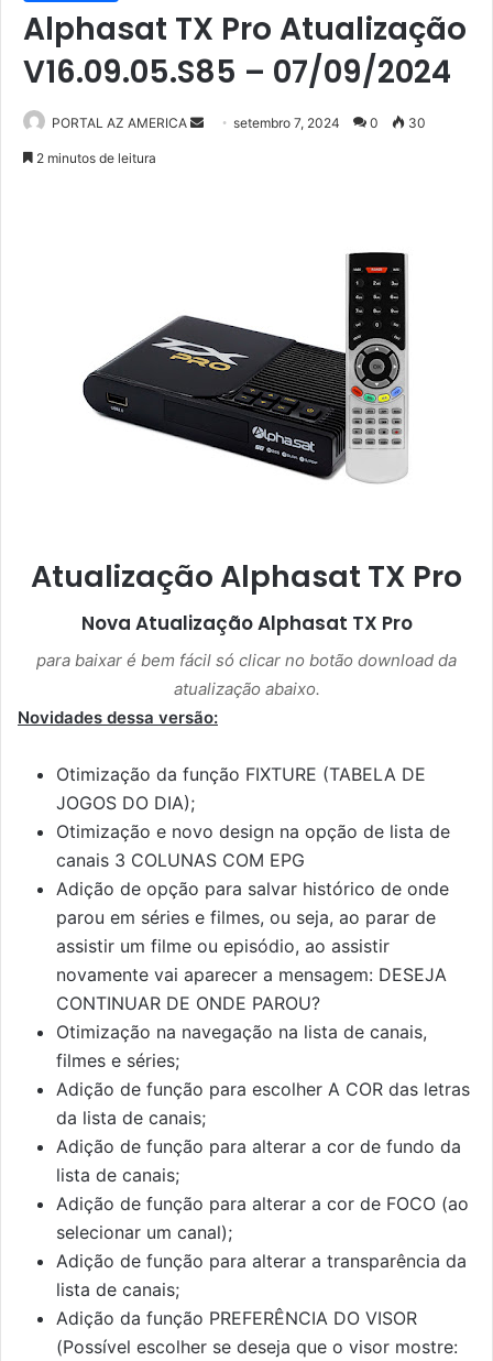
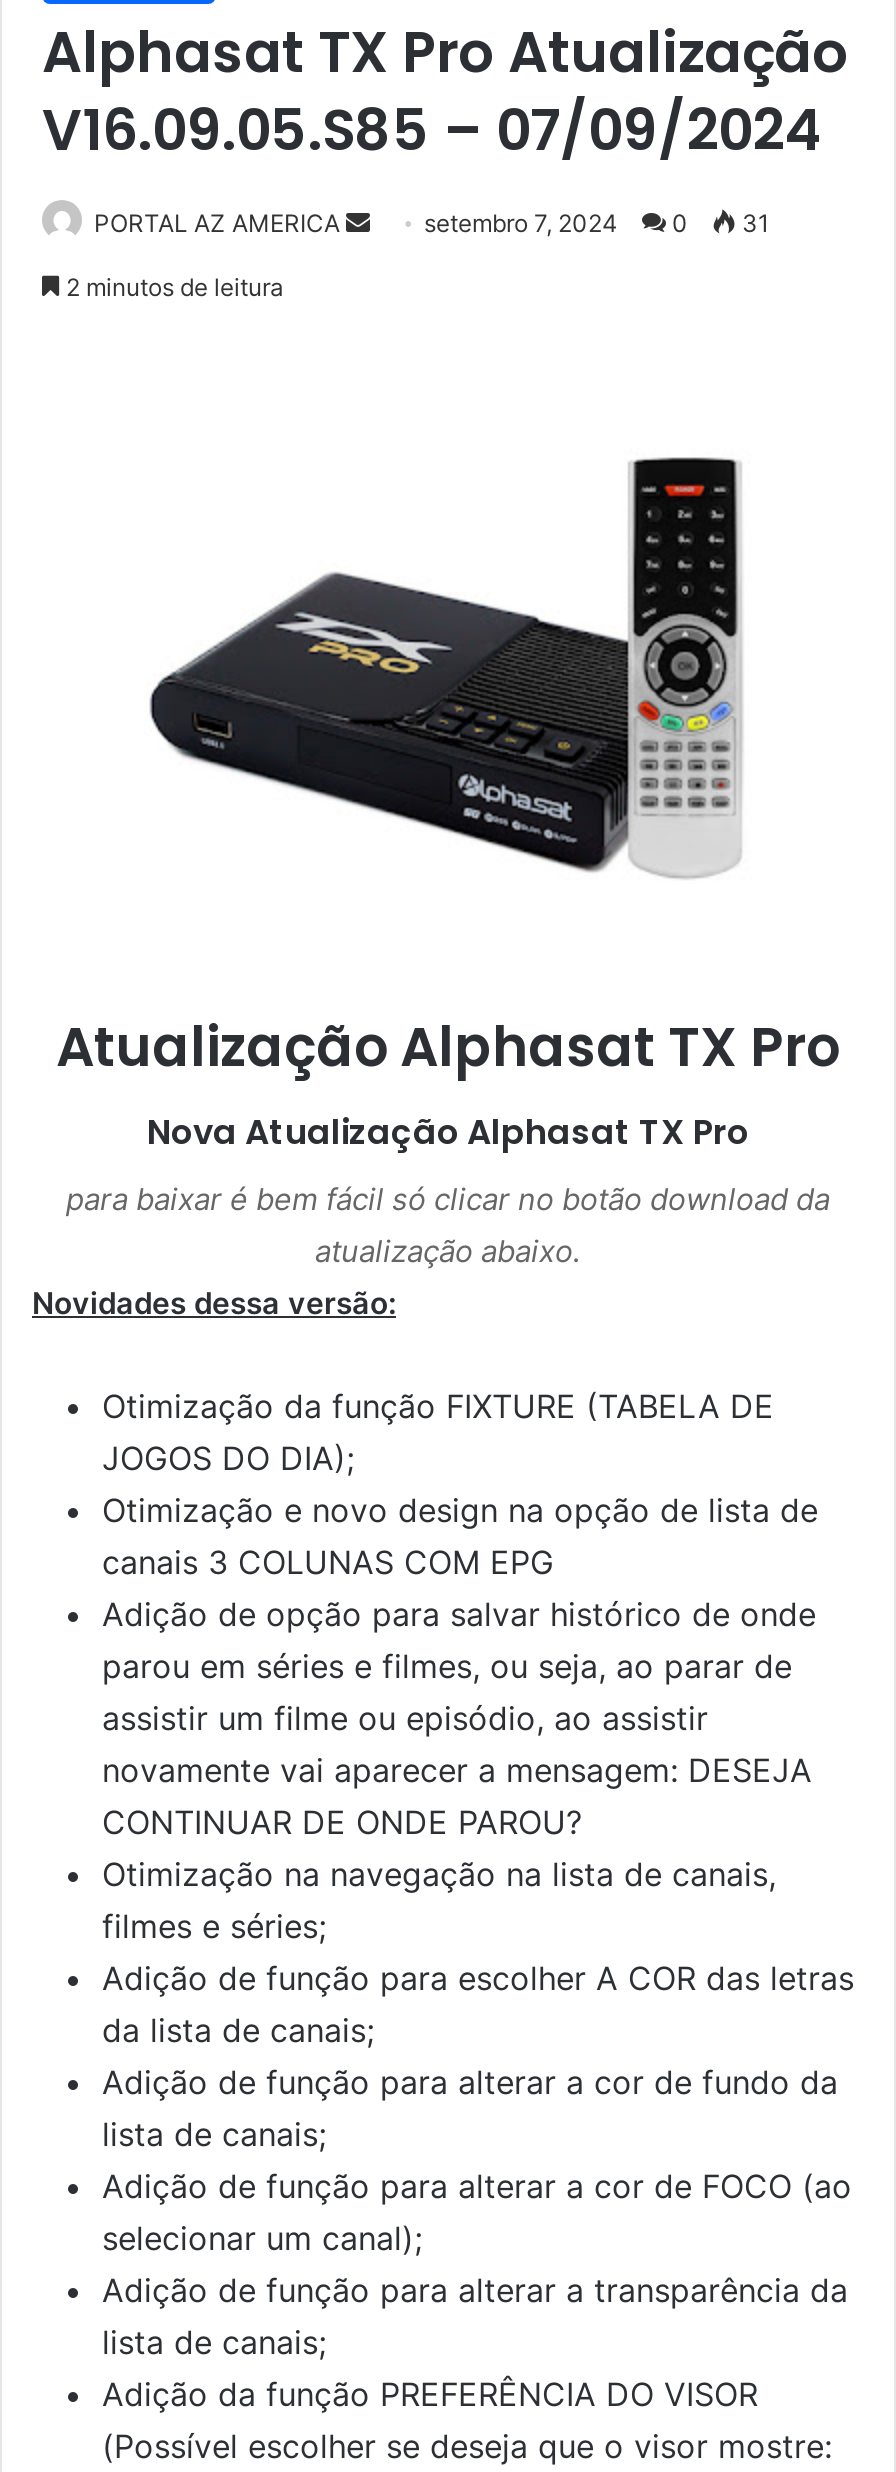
[405,114,426,131] 30 -> [736,208,770,238] 31

